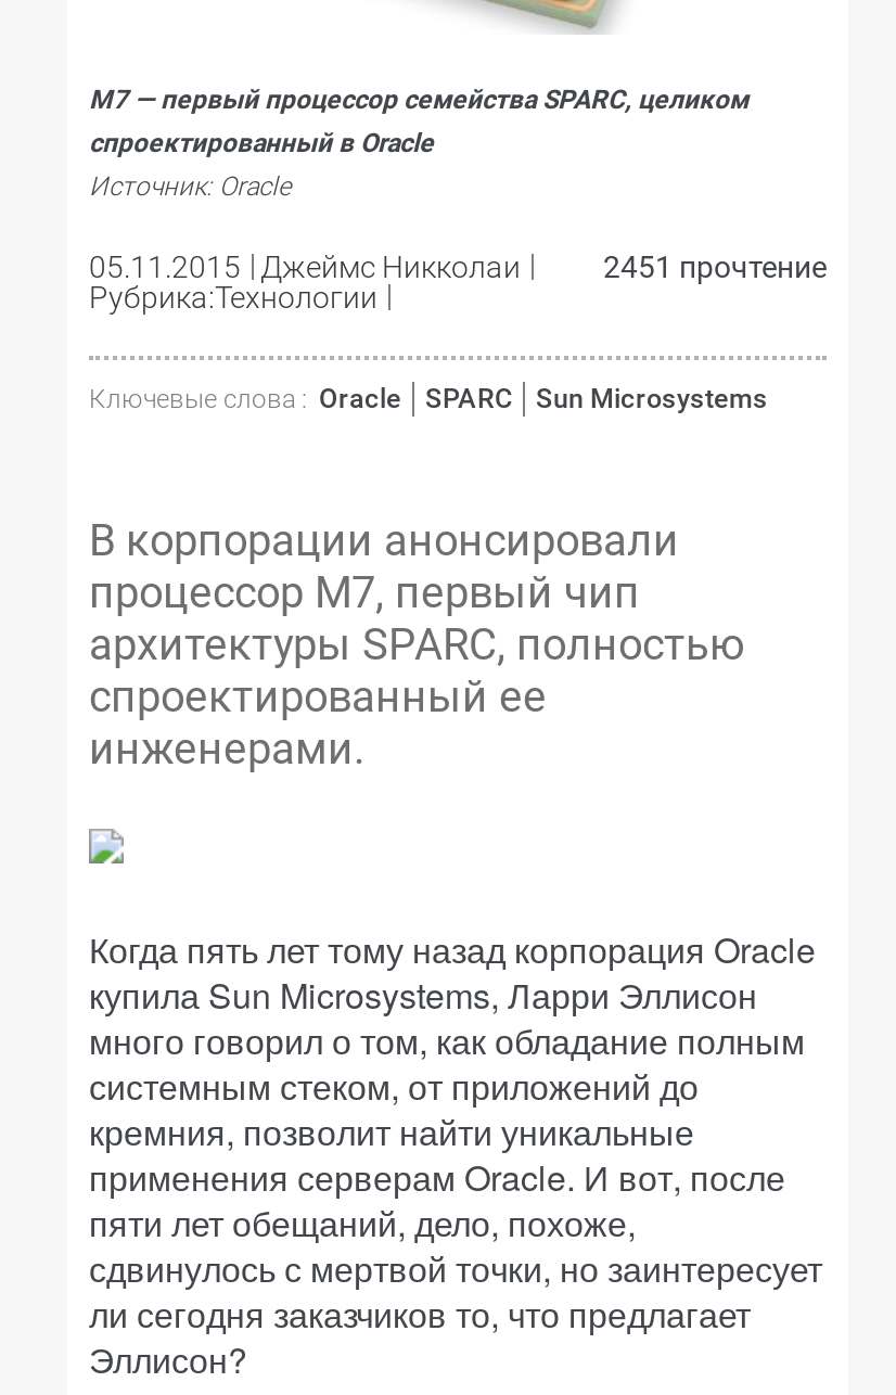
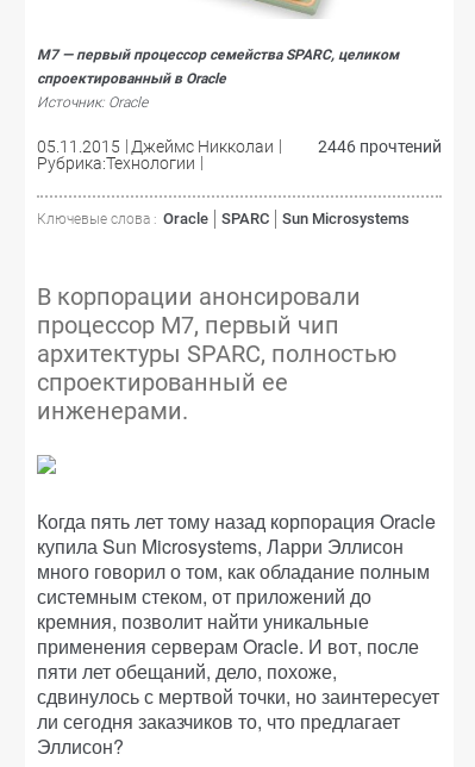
[603,249,827,284] 2451 прочтение -> [318,137,442,156] 2446 прочтений

